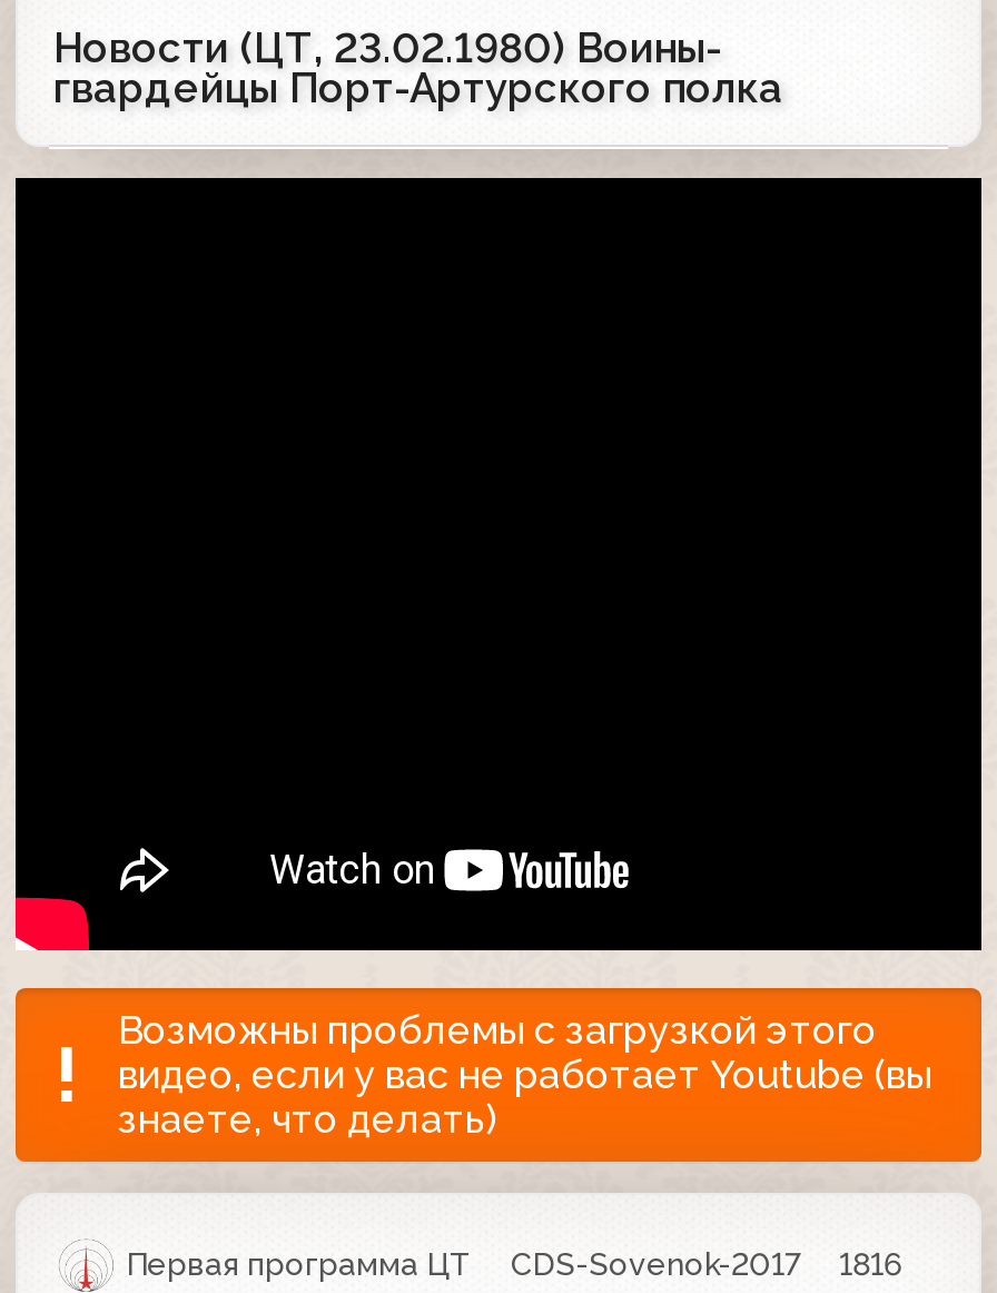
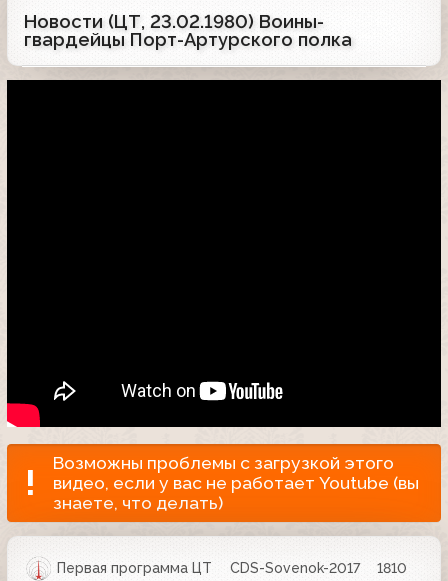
[127,1247,901,1282] Первая программа ЦТ CDS-Sovenok-2017 1816 -> [57,560,407,576] Первая программа ЦТ CDS-Sovenok-2017 1810

